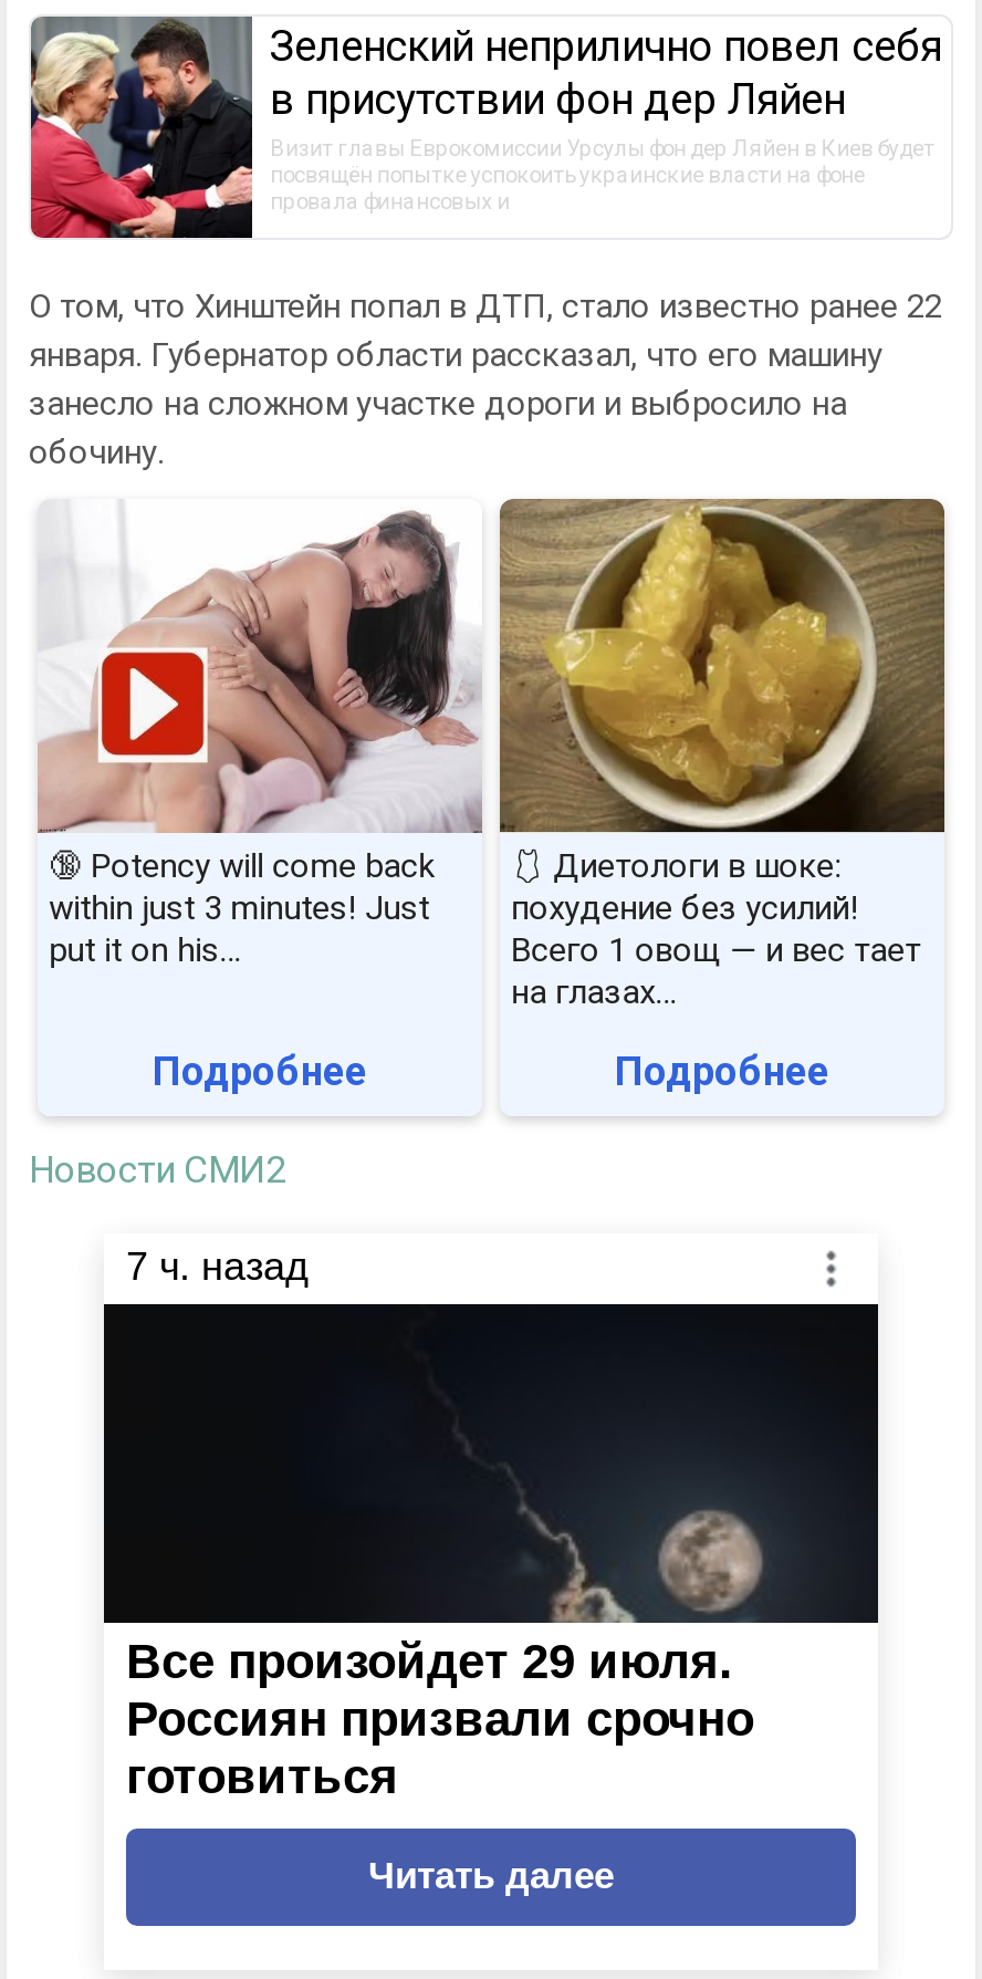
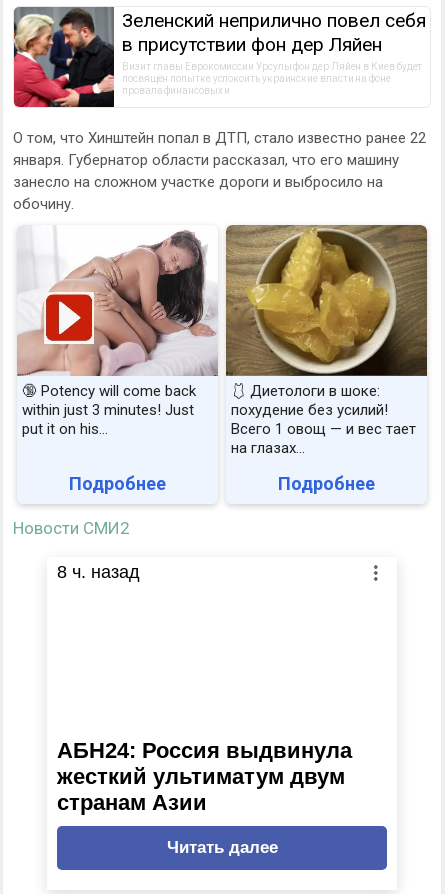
[126,1245,310,1289] 7 ч. назад -> [57,562,140,582] 8 ч. назад
[102,1302,880,1625] [image] -> none
[126,1633,754,1804] Все произойдет 29 июля. | Россиян призвали срочно | готовиться -> [57,738,352,815] АБН24: Россия выдвинула | жесткий ультиматум двум | странам Азии

